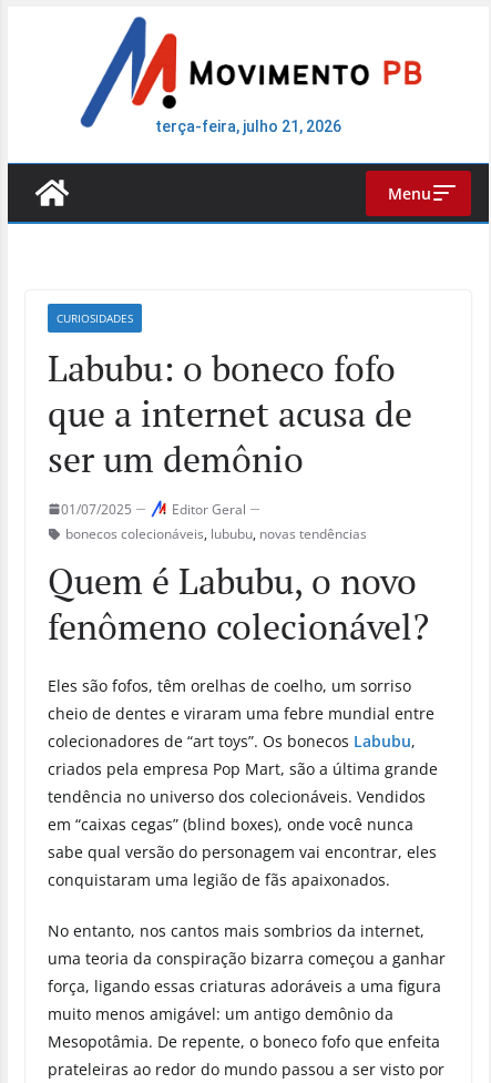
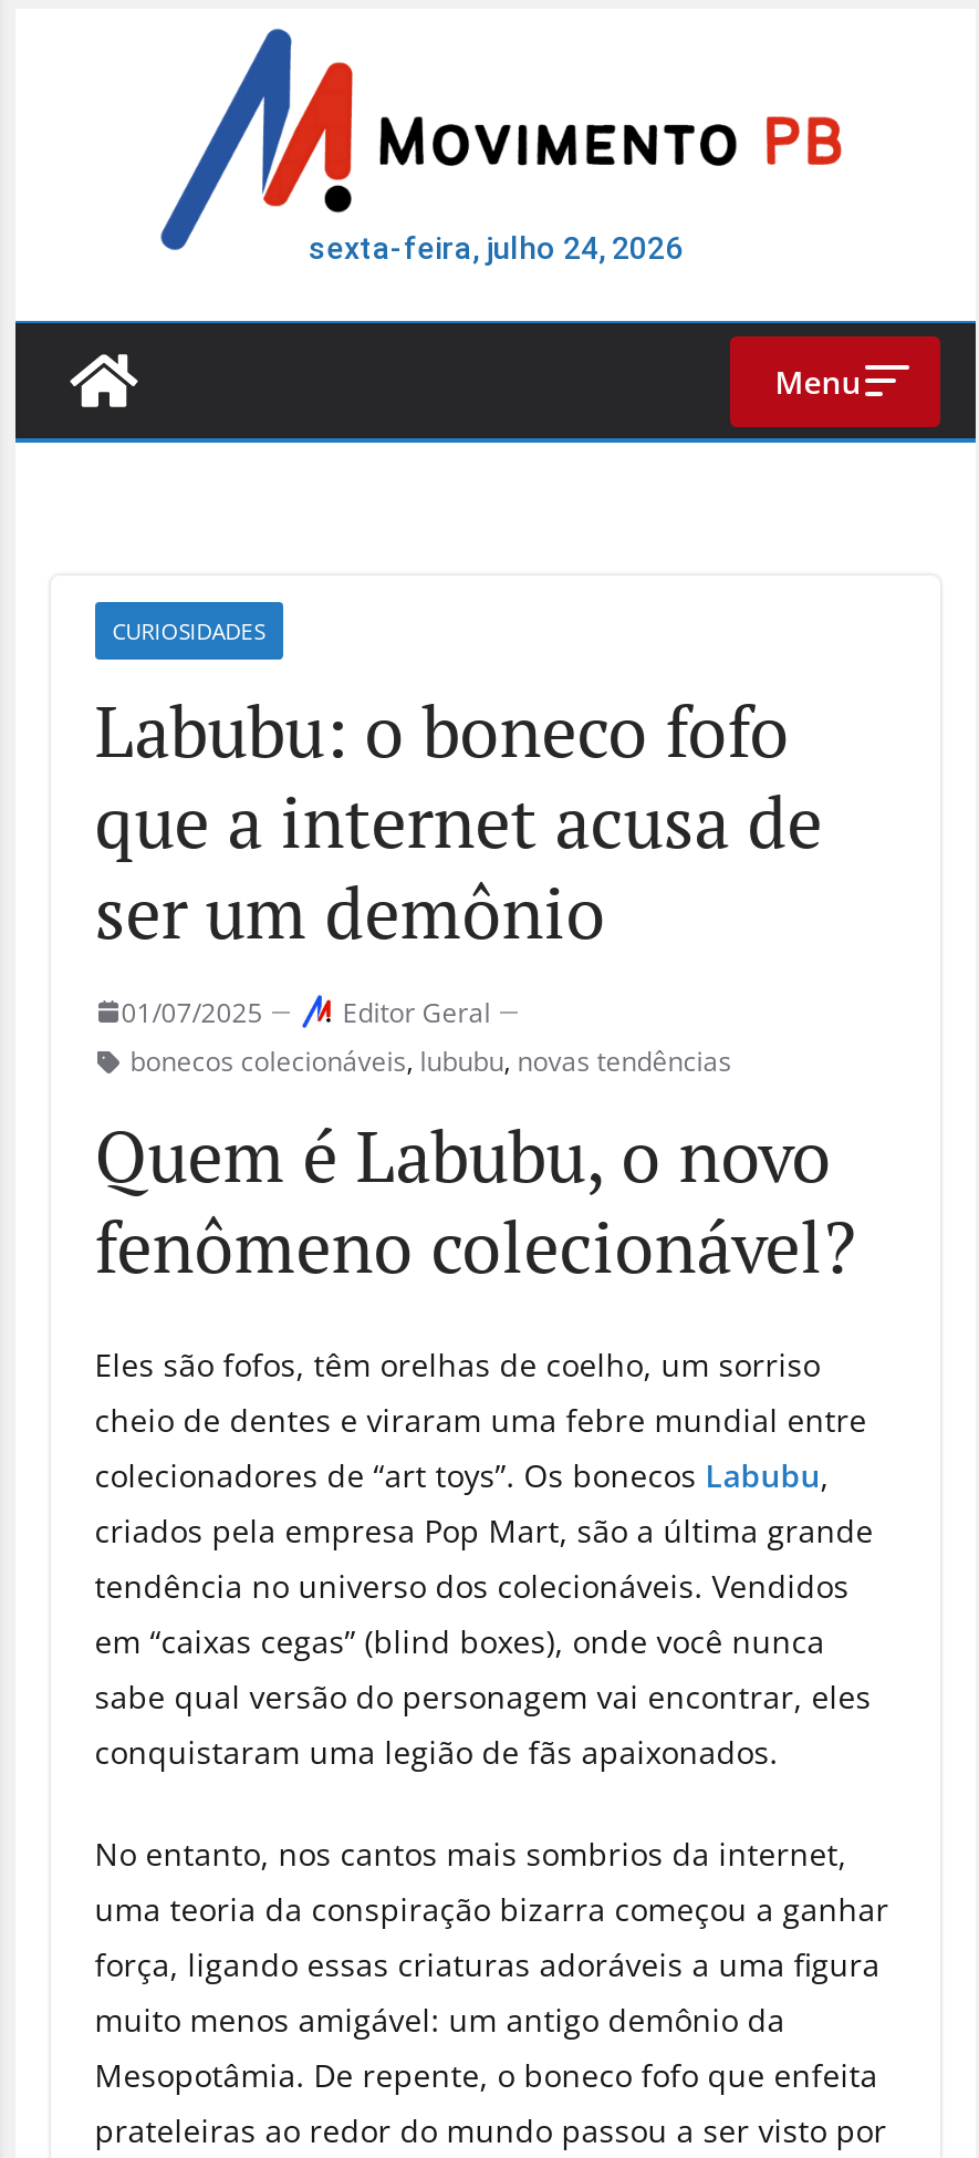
[155,118,341,135] terça-feira, julho 21, 2026 -> [309,230,683,266] sexta-feira, julho 24, 2026

